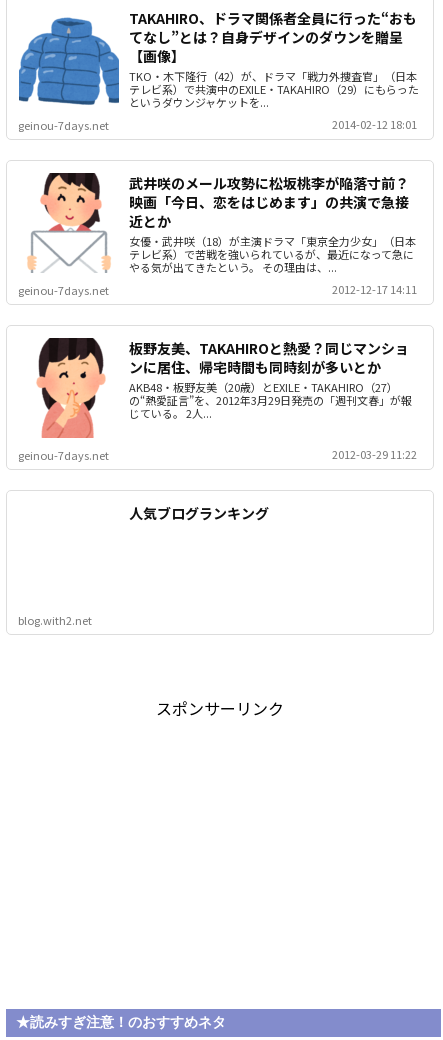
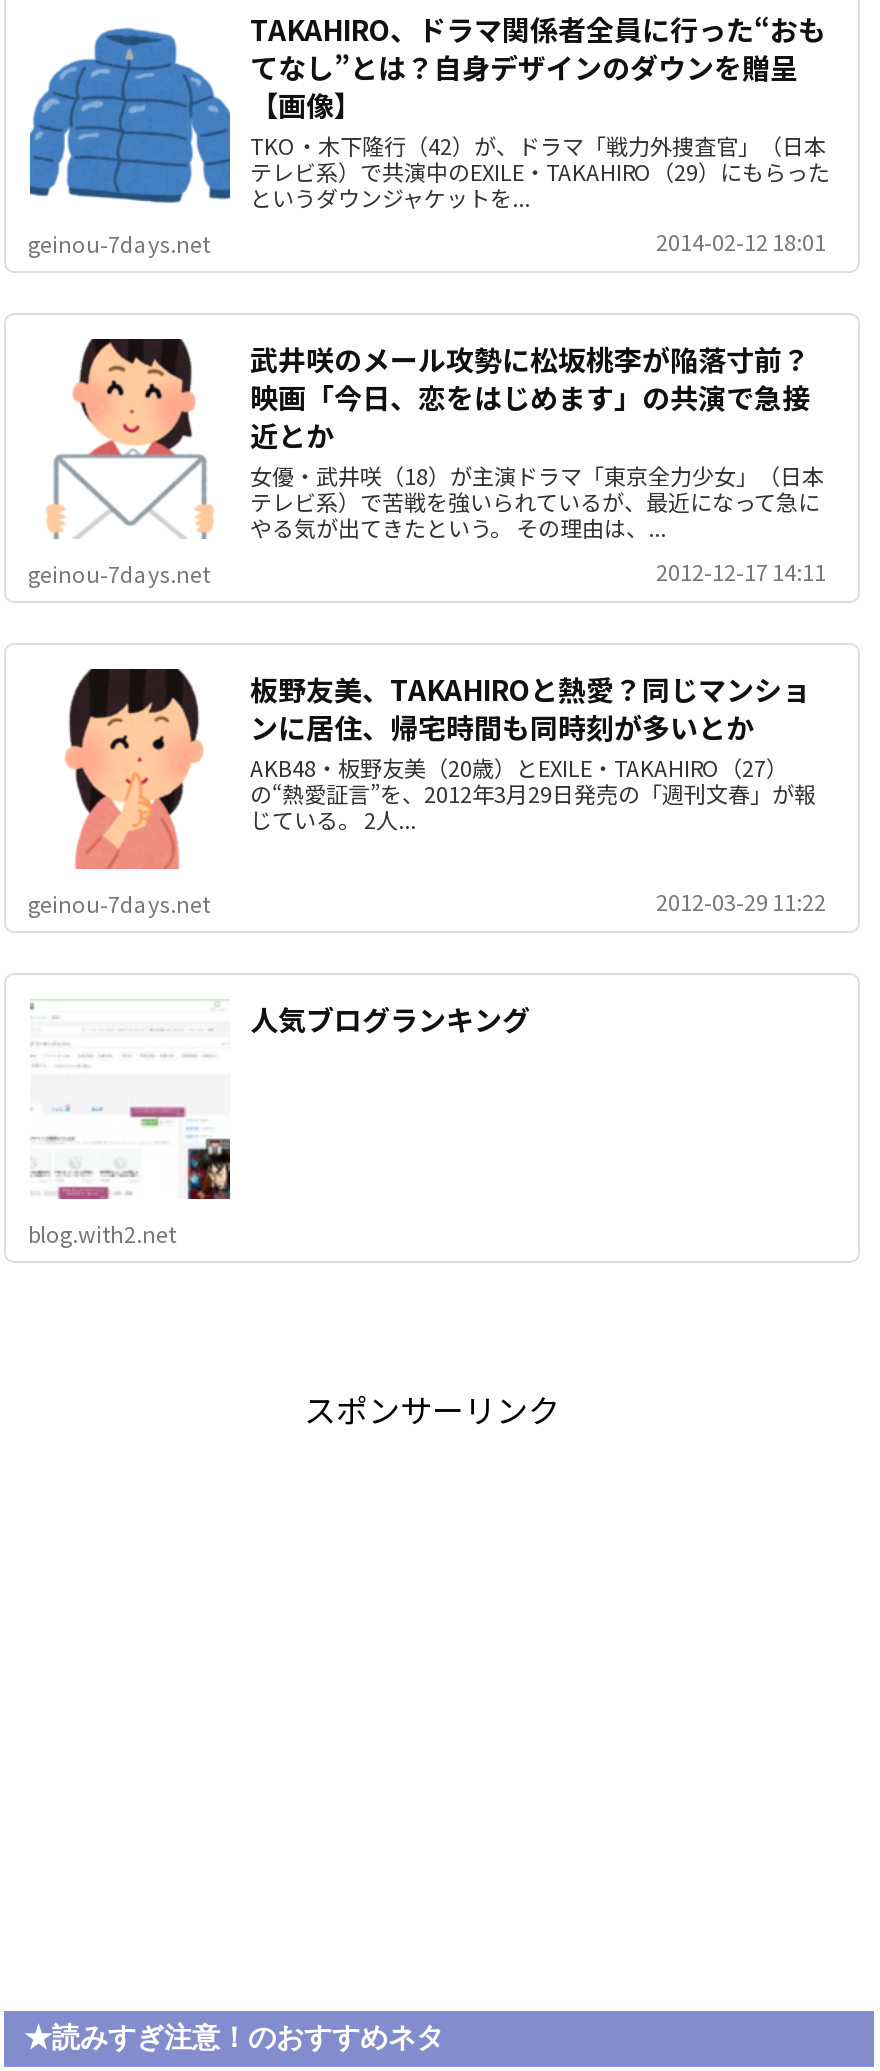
none -> [30,1103,232,1201] [image]

